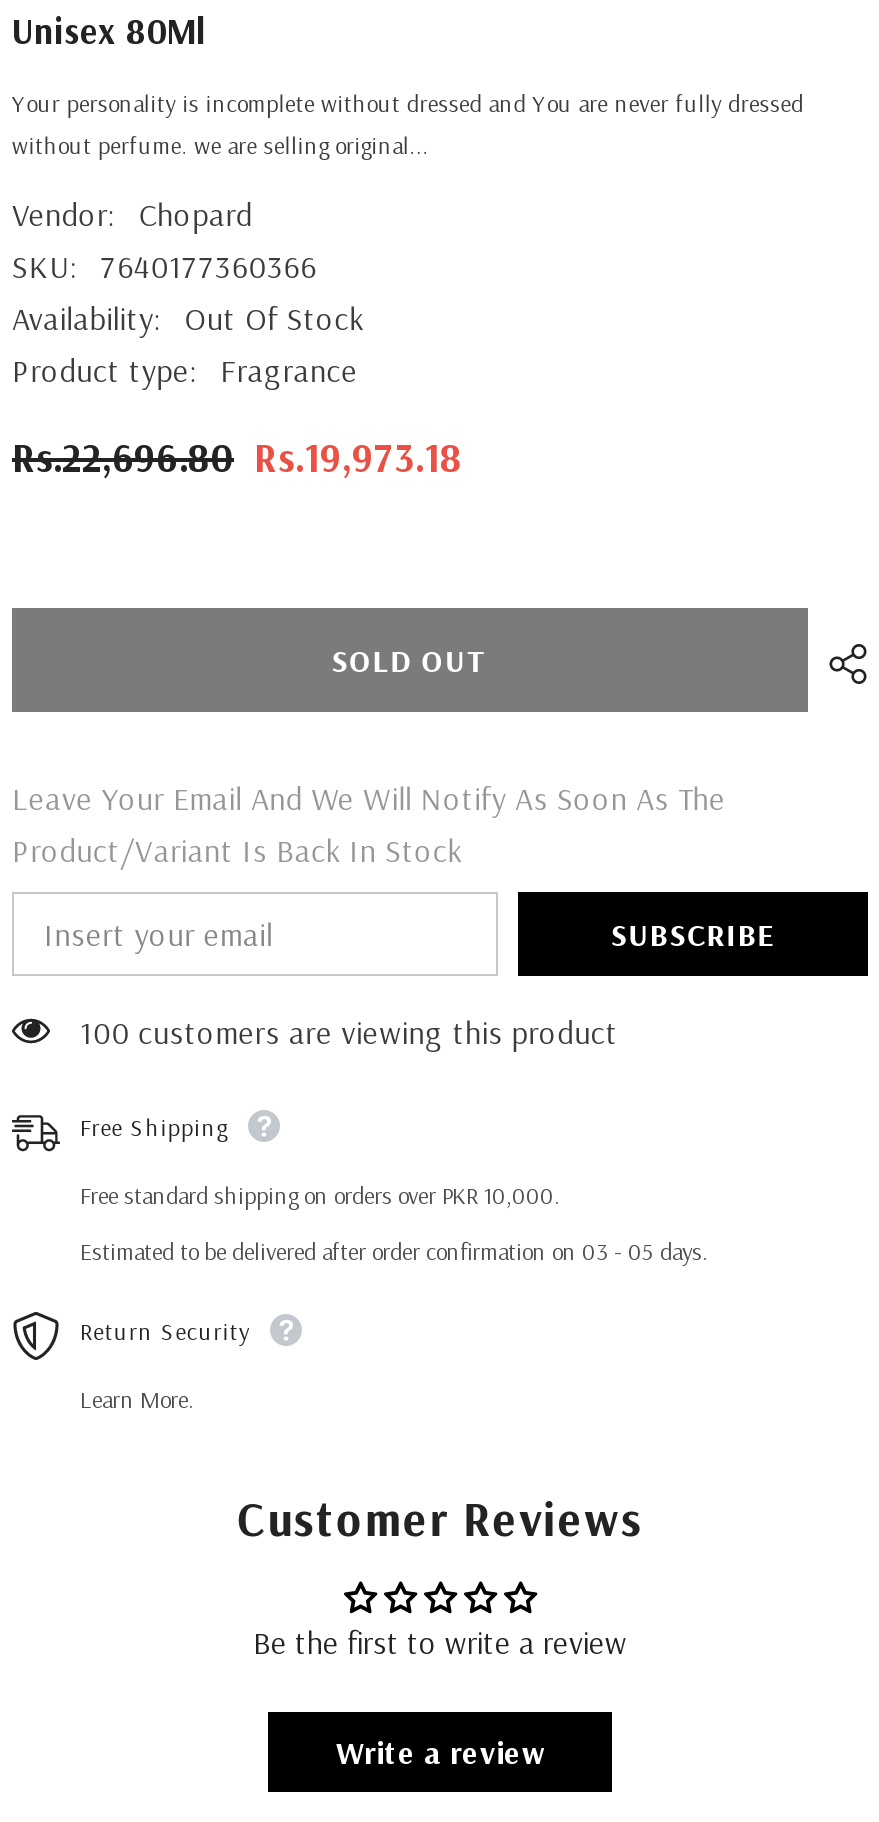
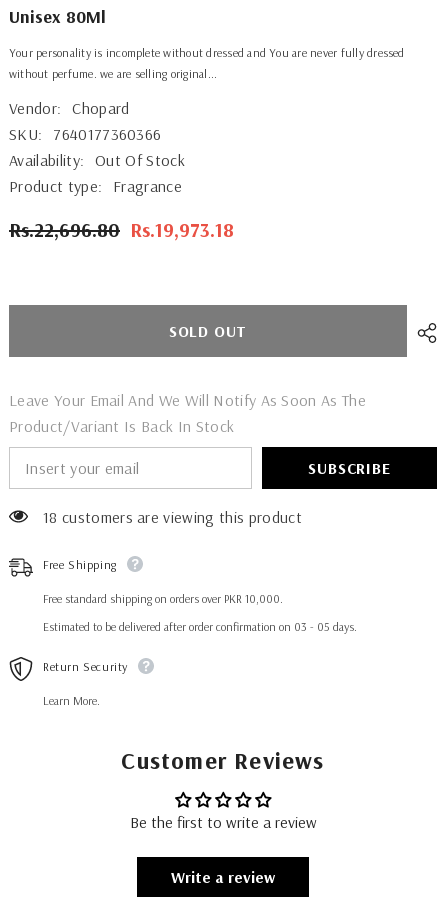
[80,1013,618,1053] 100 customers are viewing this product -> [43,507,302,527] 18 customers are viewing this product

